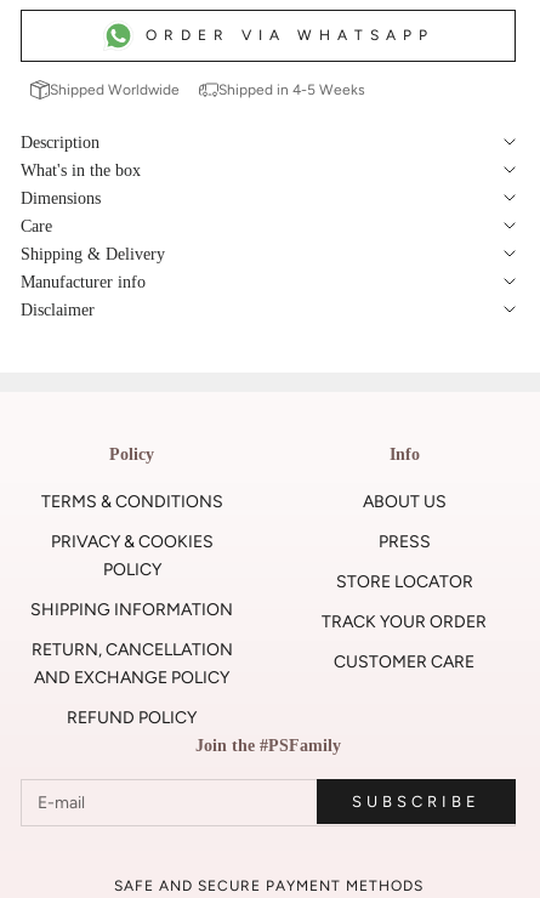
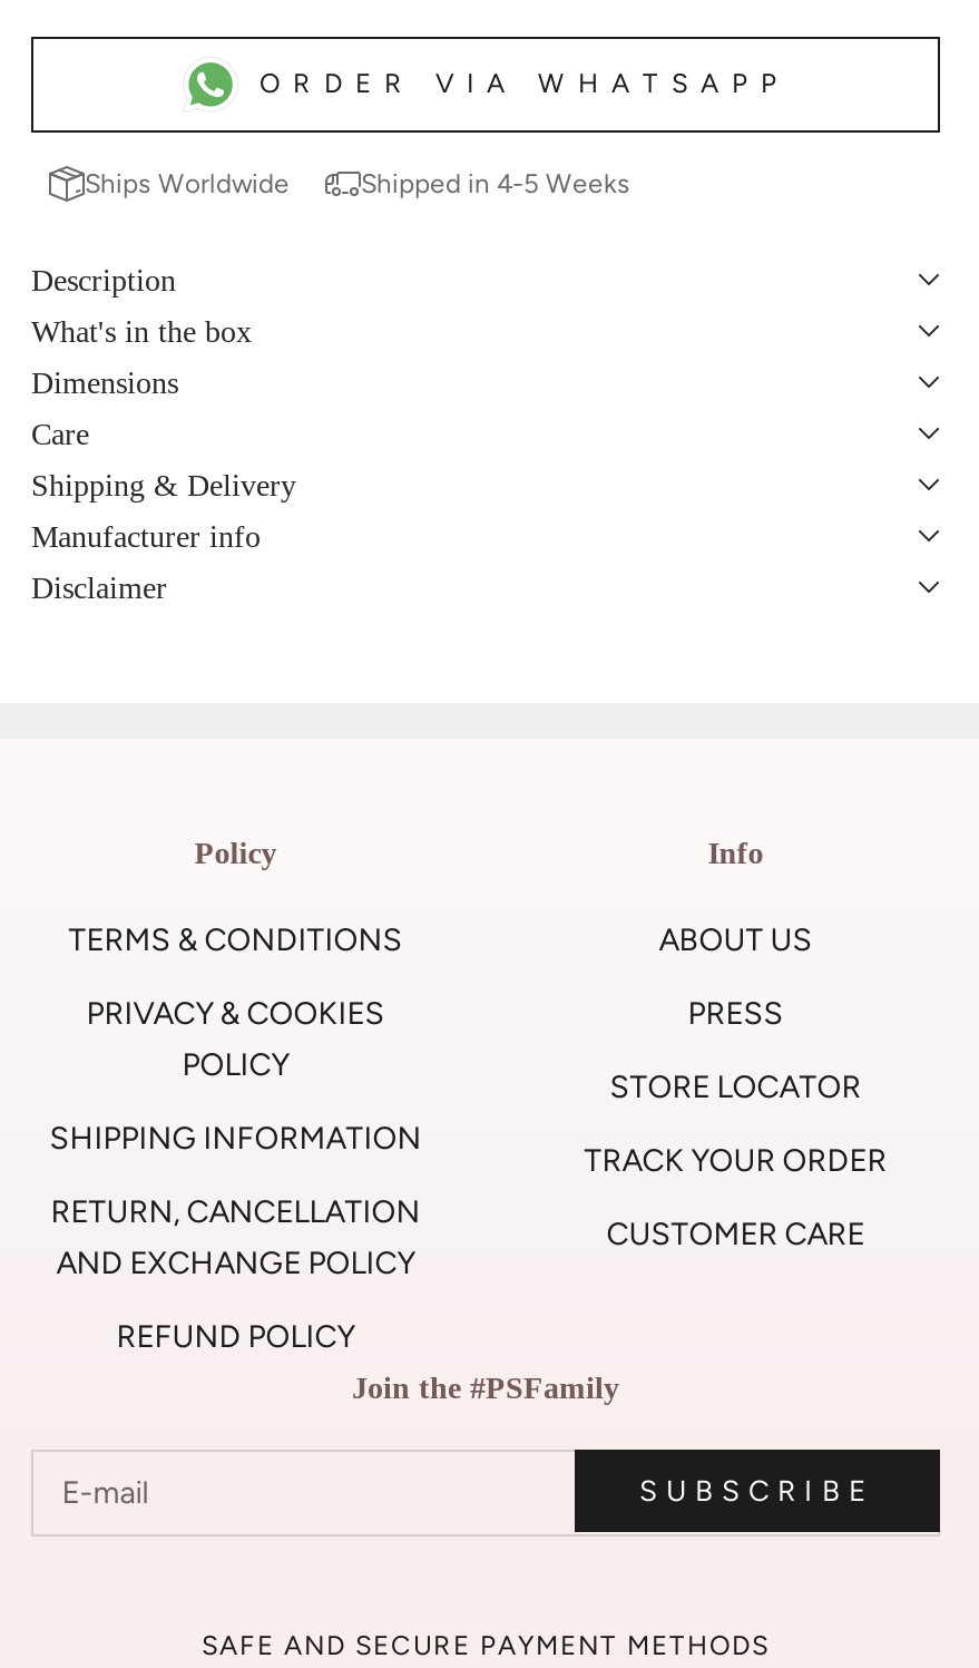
[50,81,180,98] Shipped Worldwide -> [85,167,290,199] Ships Worldwide

